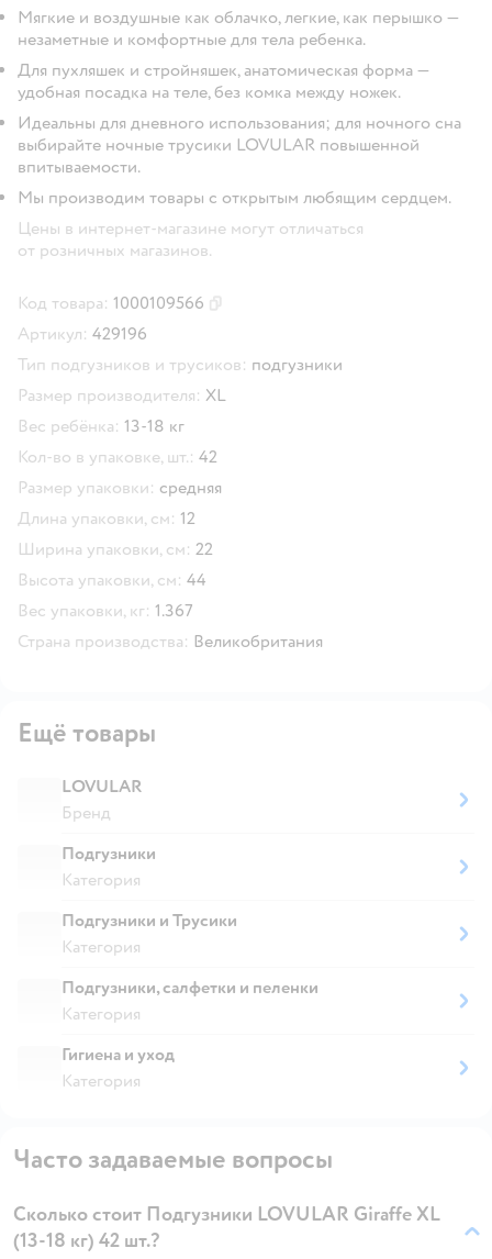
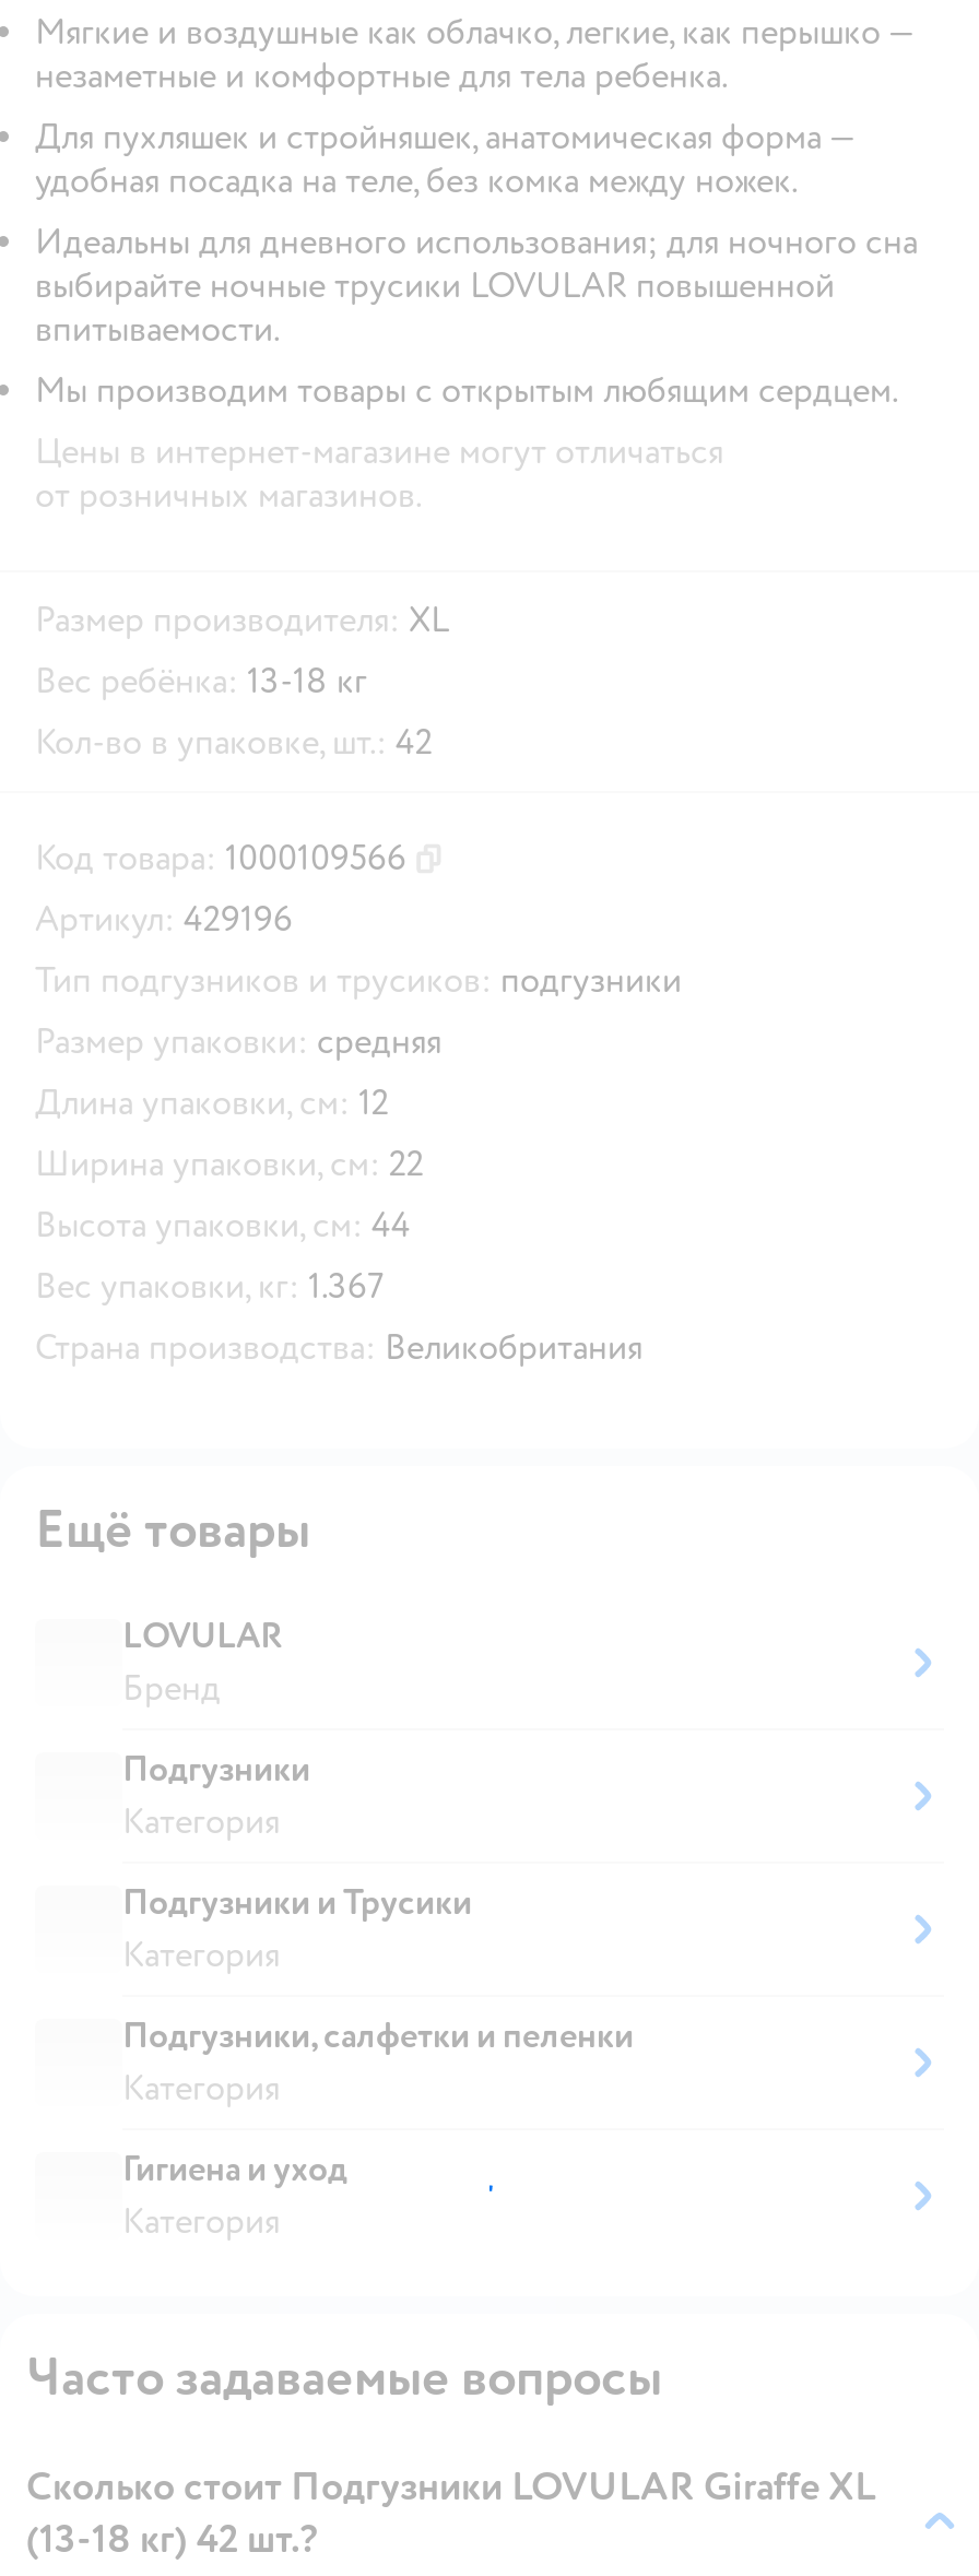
moved [18,323,343,376] -> [35,898,682,1003]: Артикул: 429196 | Тип подгузников и трусиков: подгузники
moved [18,384,226,468] -> [35,598,450,764]: Размер производителя: XL | Вес ребёнка: 13-18 кг | Кол-во в упаковке, шт.: 42

